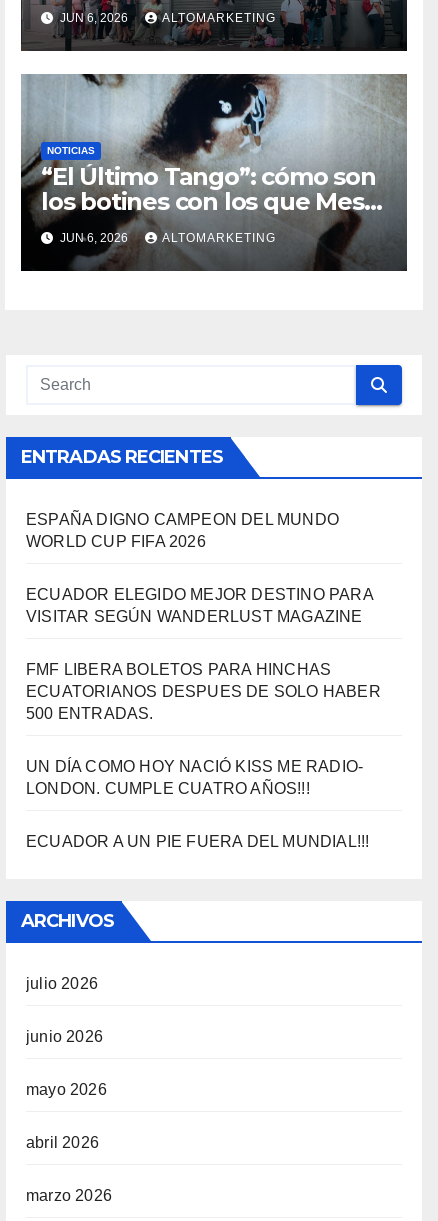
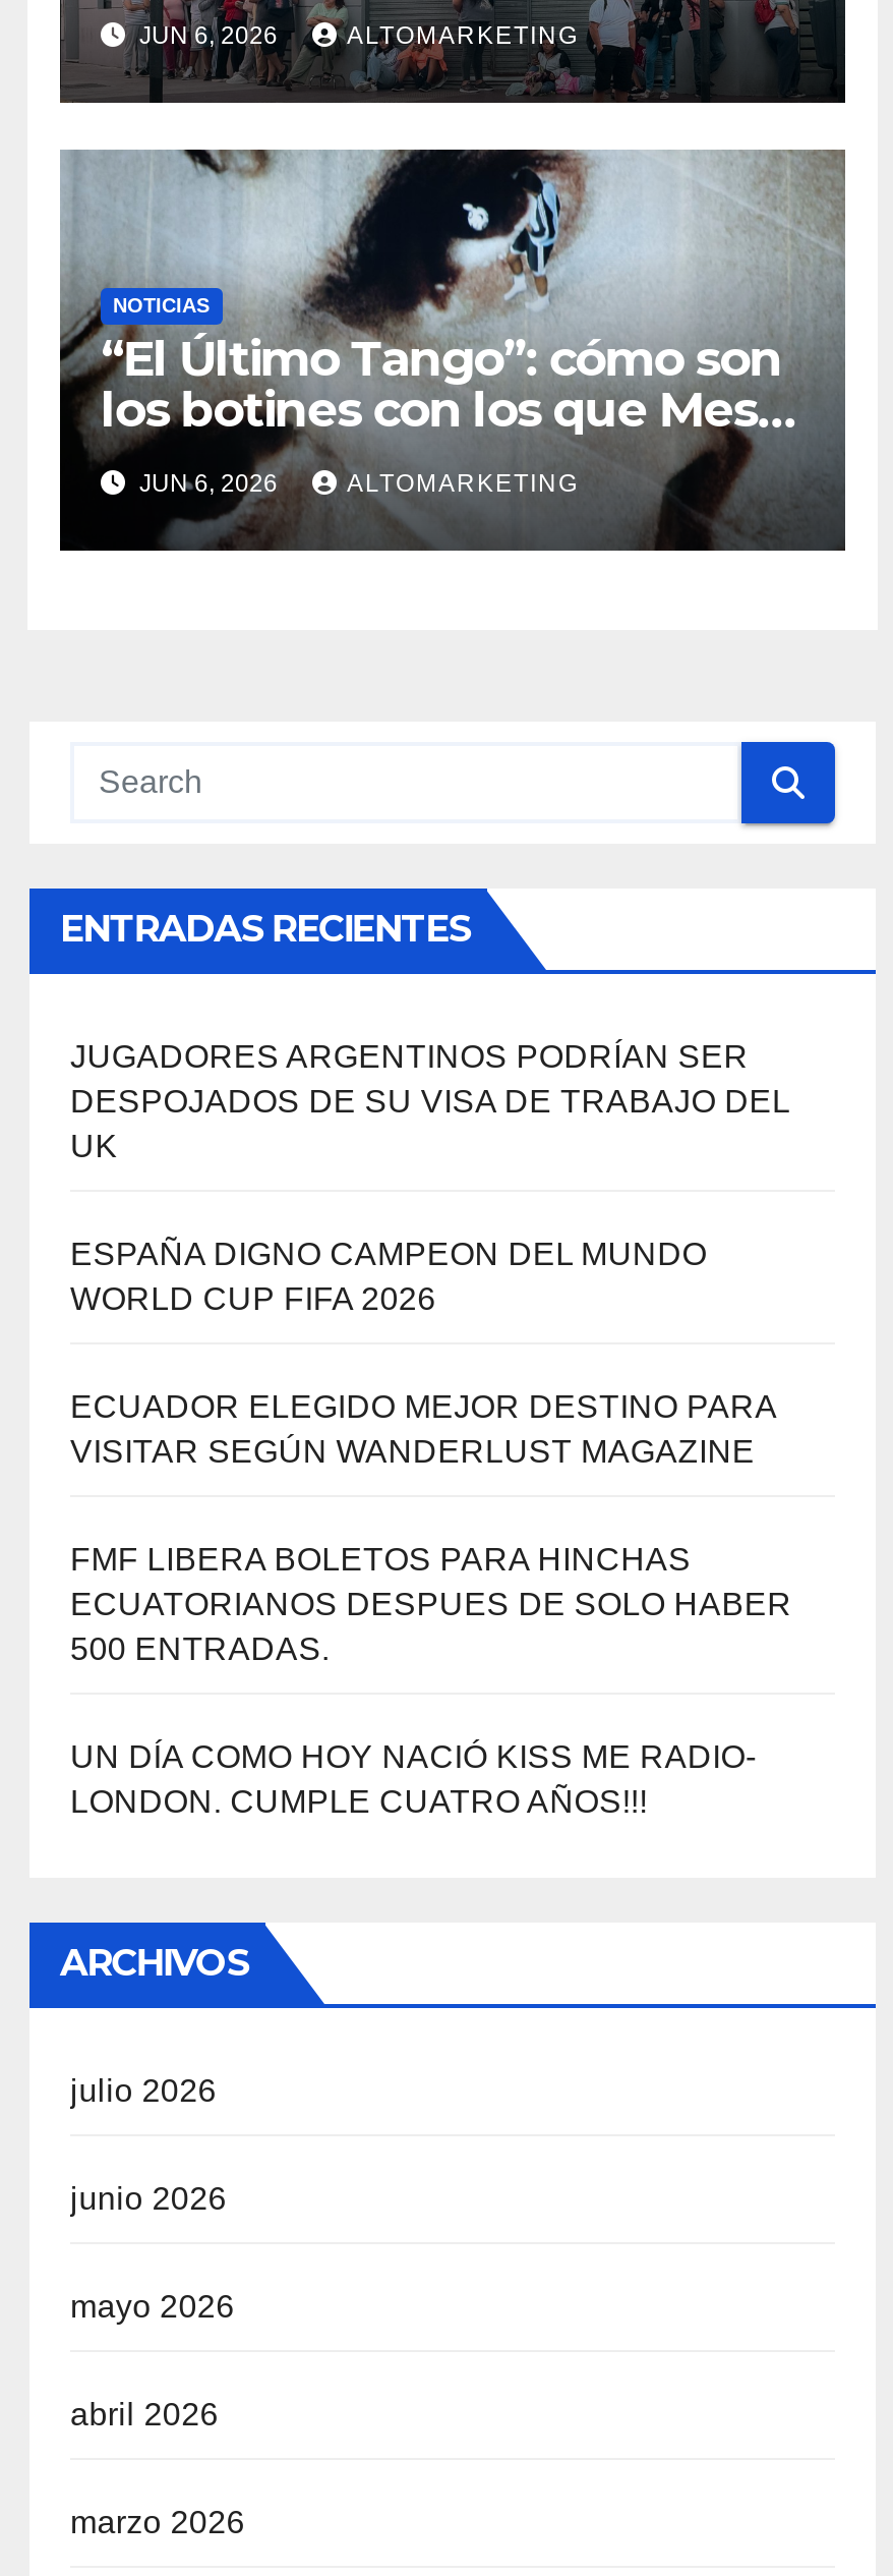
none -> [70,1041,789,1165] JUGADORES ARGENTINOS PODRÍAN SER | DESPOJADOS DE SU VISA DE TRABAJO DEL | UK
moved [26,511,381,797] -> [70,1238,792,1820]: ESPAÑA DIGNO CAMPEON DEL MUNDO | WORLD CUP FIFA 2026 | ECUADOR ELEGIDO MEJOR DESTINO PARA | ... | UN DÍA COMO HOY NACIÓ KISS ME RADIO- | LONDON. CUMPLE CUATRO AÑOS!!!
[26,833,369,850] ECUADOR A UN PIE FUERA DEL MUNDIAL!!! -> none

